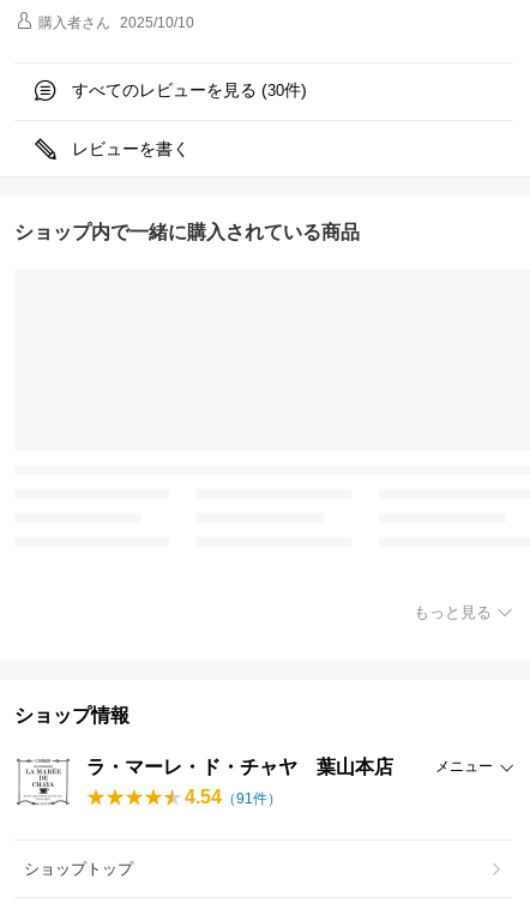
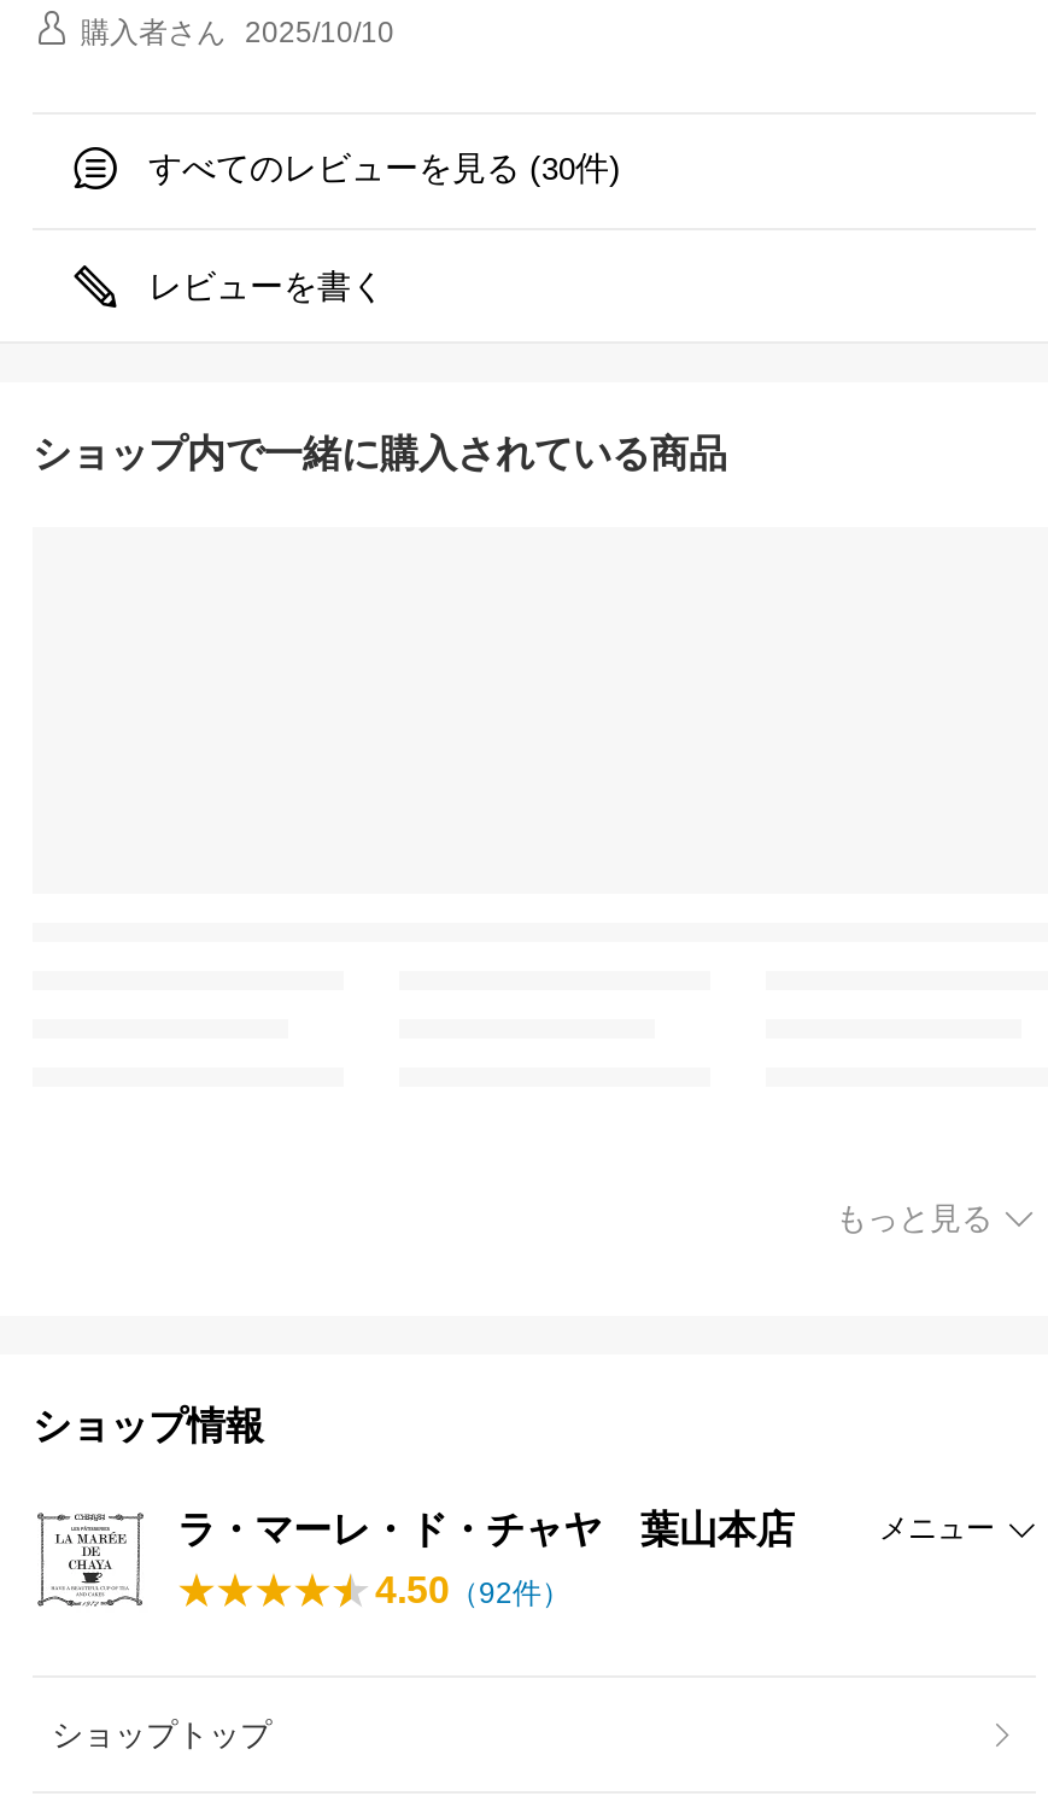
[185,787,282,807] 4.54（91件） -> [375,1569,570,1610] 4.50（92件）

